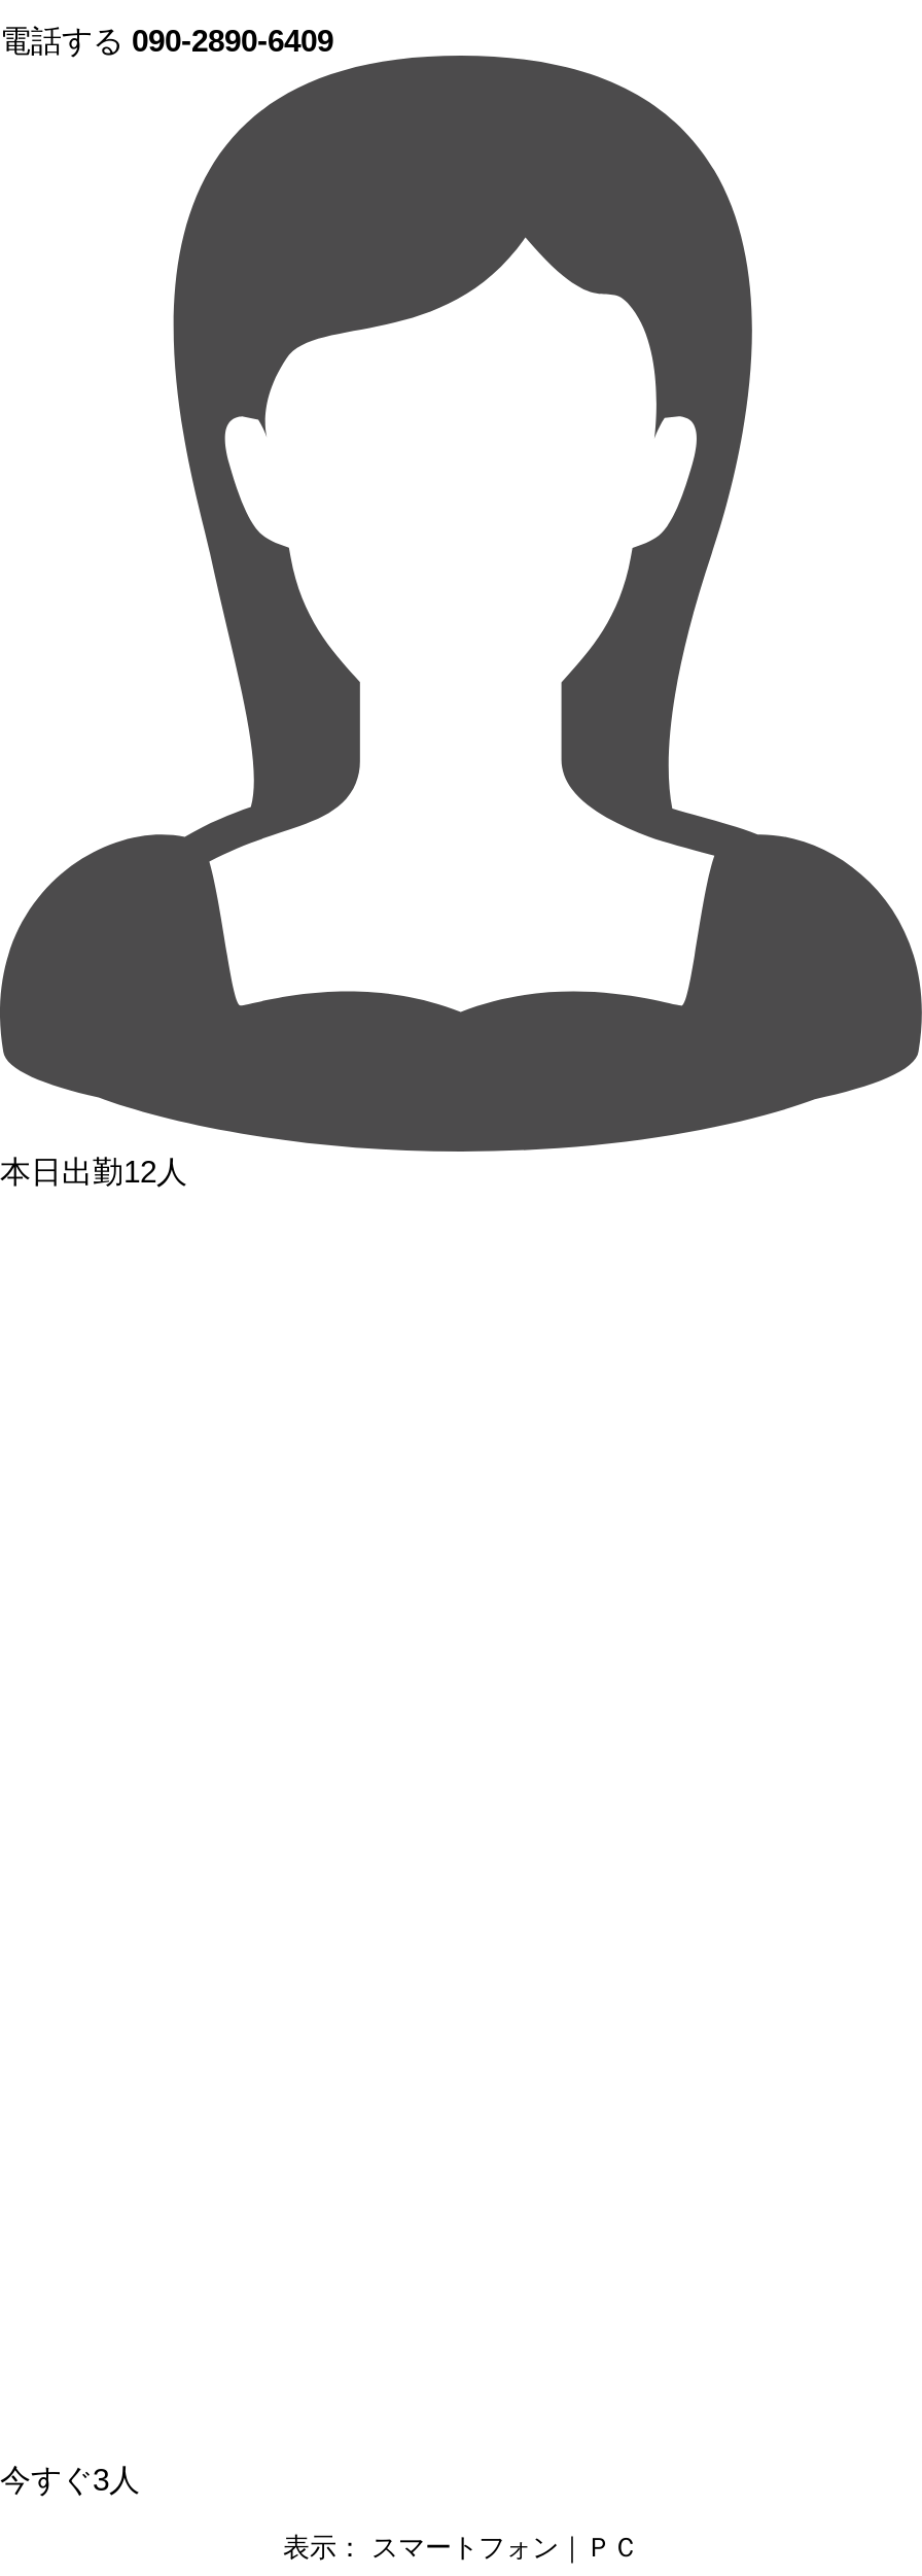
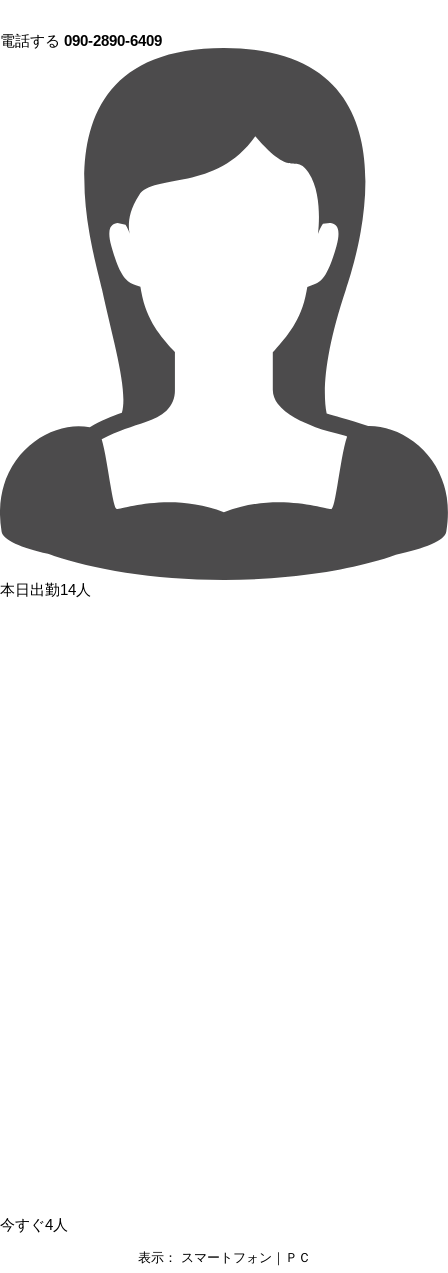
[0,1154,187,1189] 本日出勤12人 -> [0,581,91,598] 本日出勤14人
[0,2462,140,2497] 今すぐ3人 -> [0,1216,68,1233] 今すぐ4人

